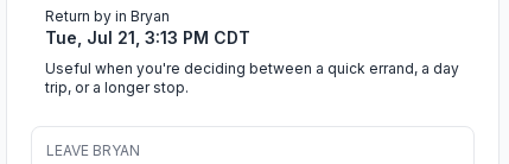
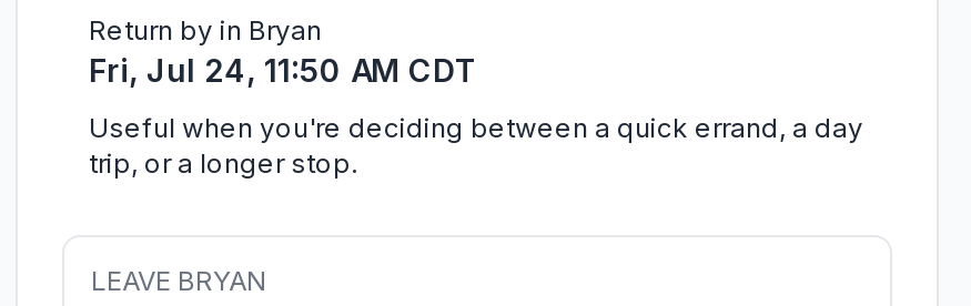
[45,28,250,48] Tue, Jul 21, 3:13 PM CDT -> [89,51,477,89] Fri, Jul 24, 11:50 AM CDT

